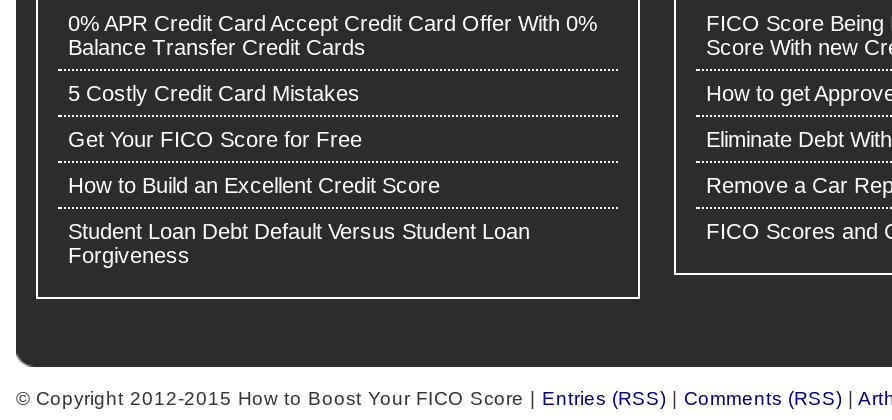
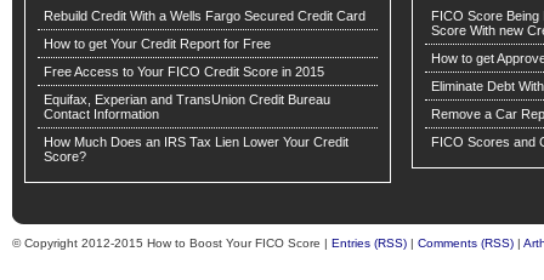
[68,11,598,59] 0% APR Credit Card Accept Credit Card Offer With 0% | Balance Transfer Credit Cards -> [44,8,365,23] Rebuild Credit With a Wells Fargo Secured Credit Card
[68,81,360,105] 5 Costly Credit Card Mistakes -> [44,36,271,51] How to get Your Credit Report for Free
[68,127,362,151] Get Your FICO Score for Free -> [44,64,324,79] Free Access to Your FICO Credit Score in 2015
[68,173,440,197] How to Build an Excellent Credit Score -> [44,92,330,121] Equifax, Experian and TransUnion Credit Bureau | Contact Information
[68,219,530,267] Student Loan Debt Default Versus Student Loan | Forgiveness -> [44,135,348,164] How Much Does an IRS Tax Lien Lower Your Credit | Score?

